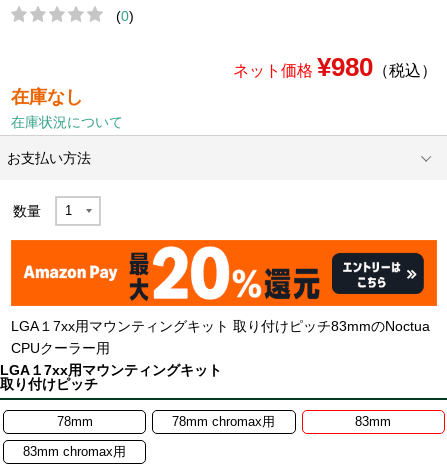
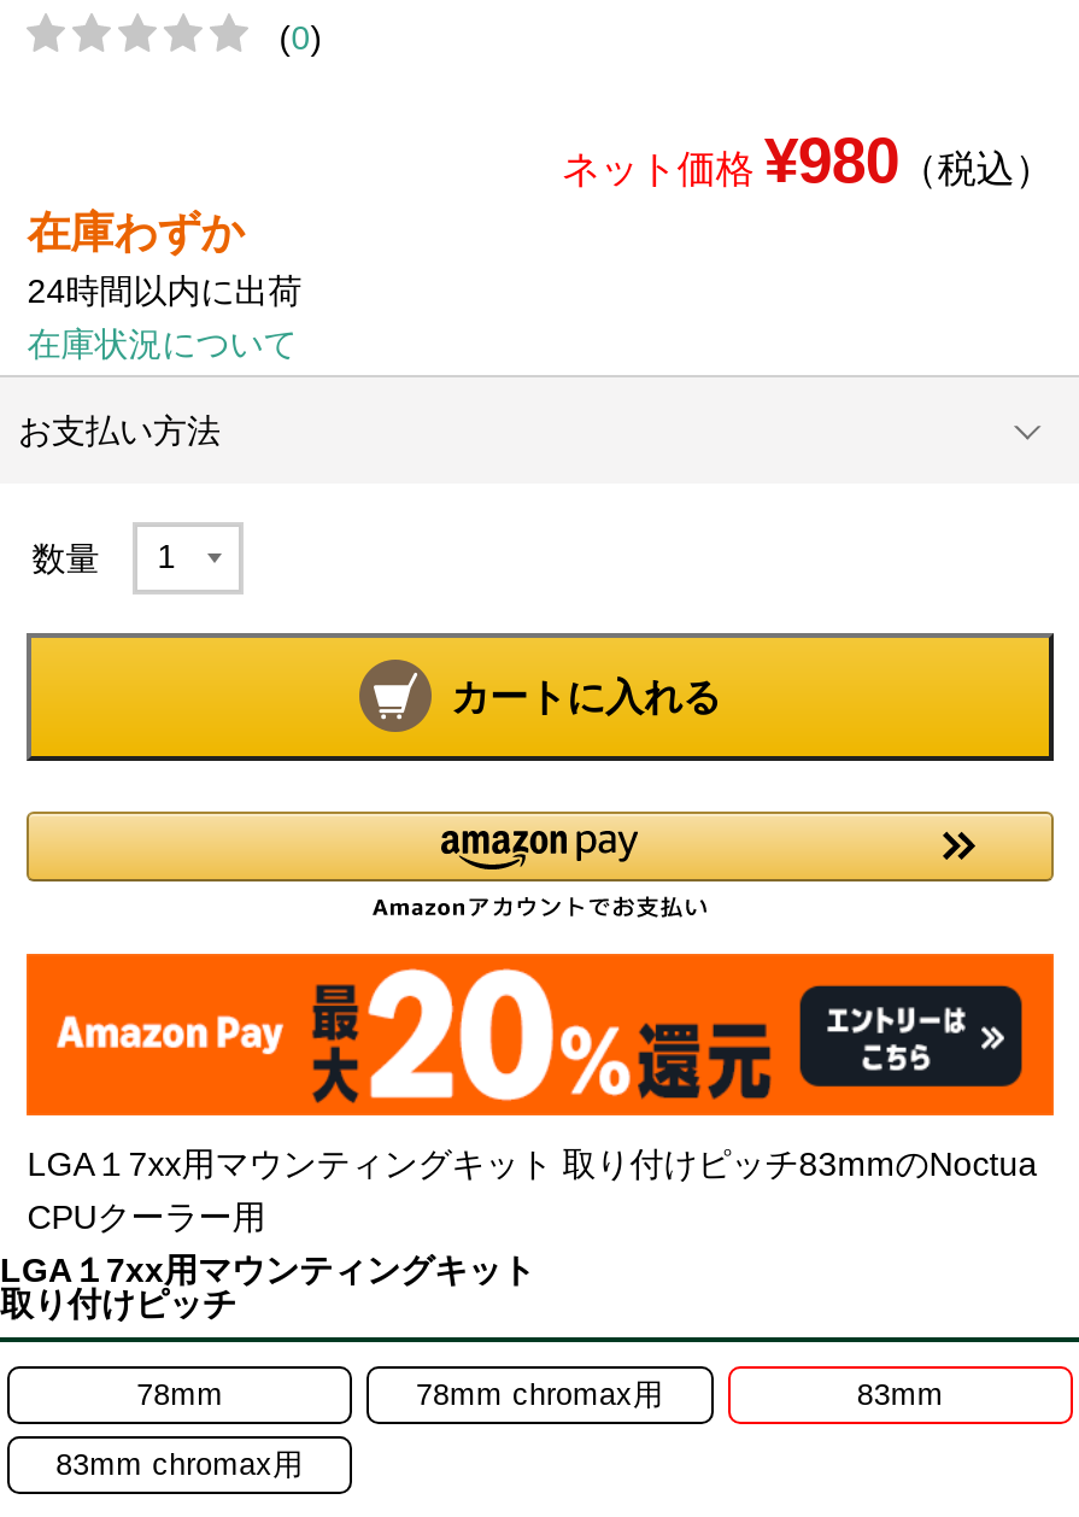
[11,87,83,107] 在庫なし -> [27,209,302,310] 在庫わずか | 24時間以内に出荷
none -> [24,631,1056,778] [image] | カートに入れる
none -> [24,809,1056,918] [image]

